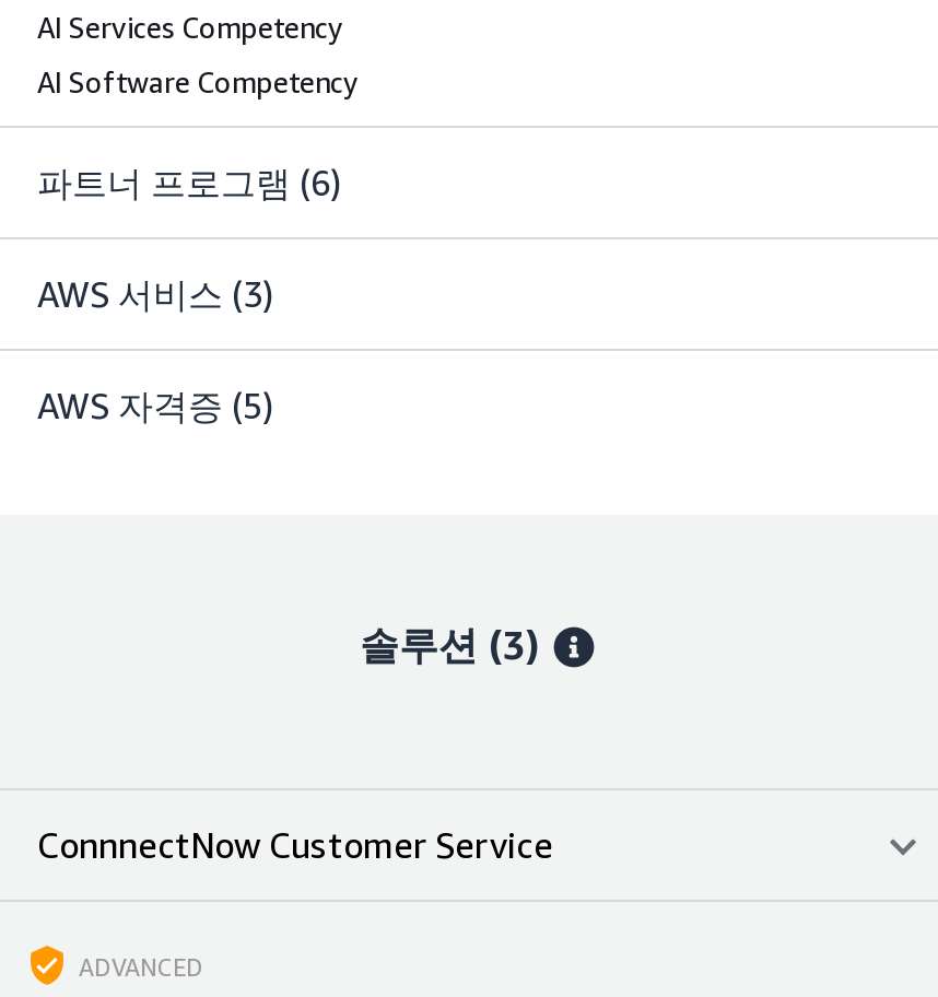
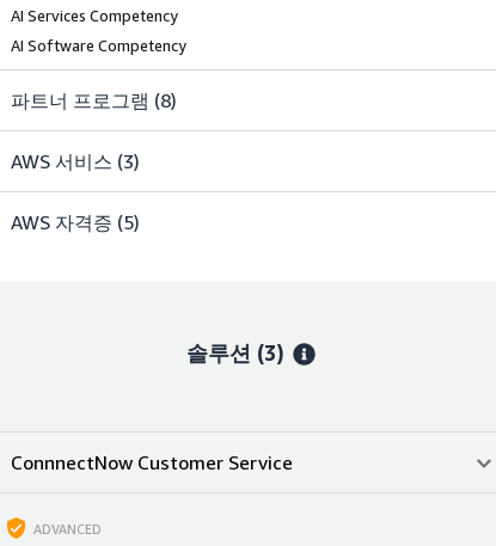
[37,160,341,204] 파트너 프로그램 (6) -> [11,88,177,112] 파트너 프로그램 (8)

